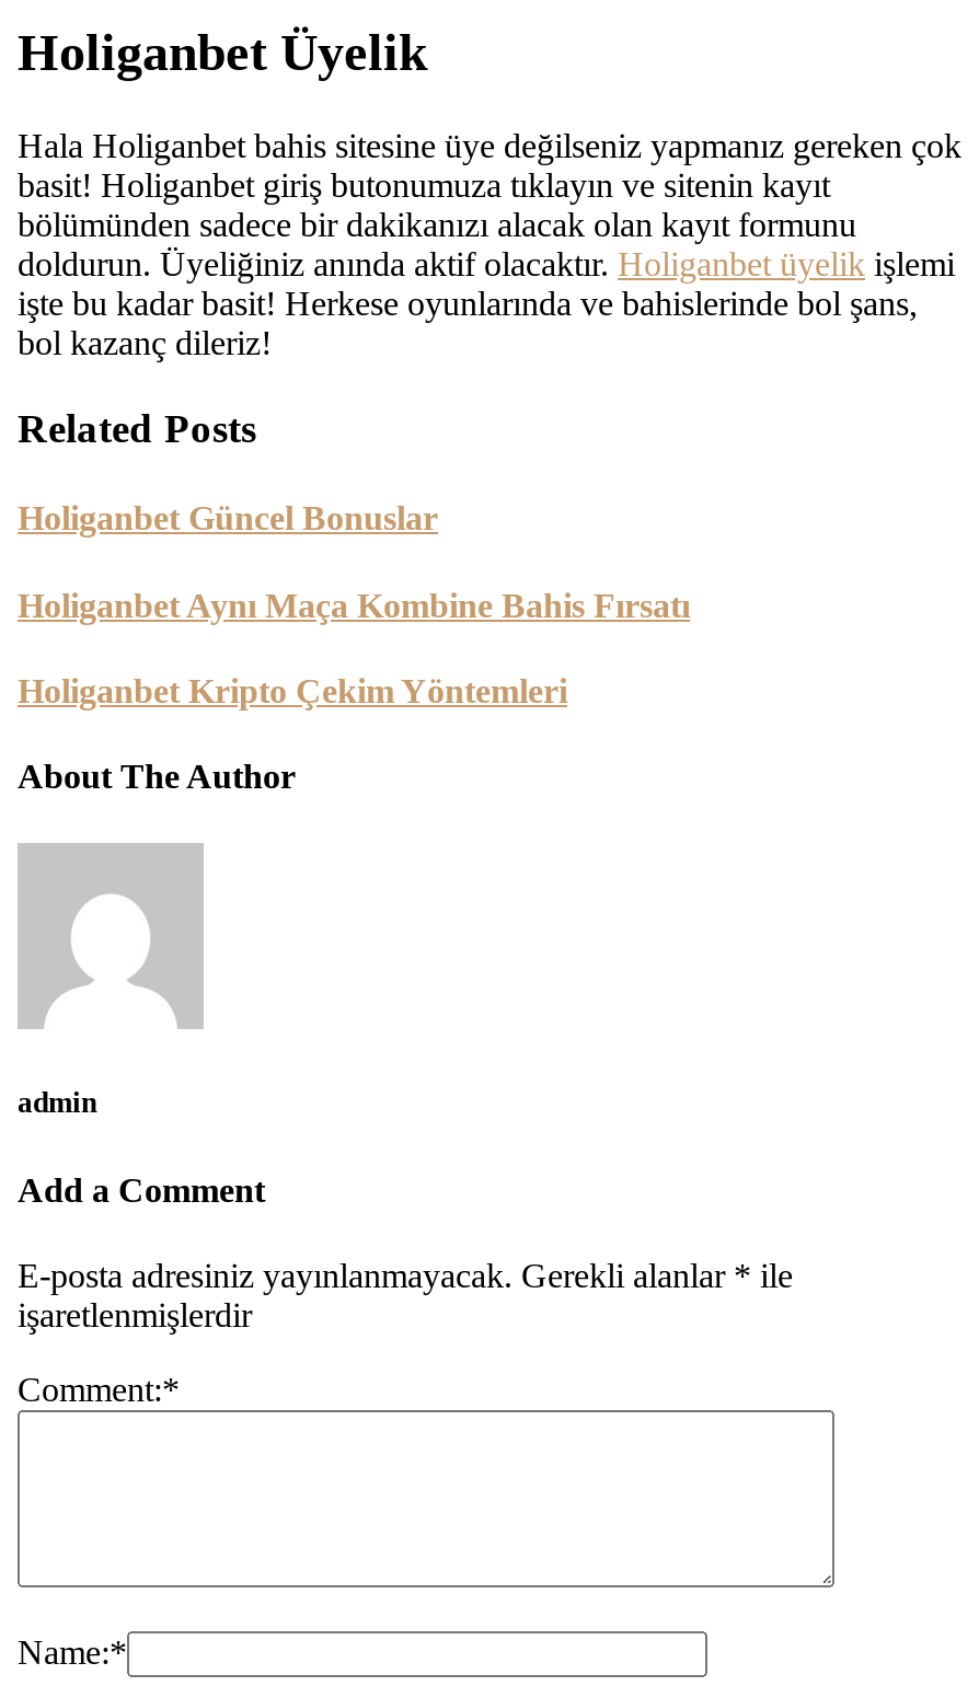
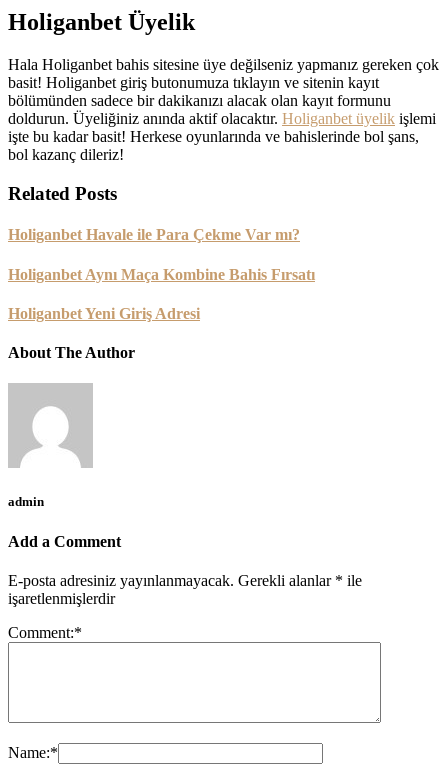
[18,500,438,537] Holiganbet Güncel Bonuslar -> [8,226,300,243] Holiganbet Havale ile Para Çekme Var mı?
[18,672,567,709] Holiganbet Kripto Çekim Yöntemleri -> [8,305,200,322] Holiganbet Yeni Giriş Adresi

